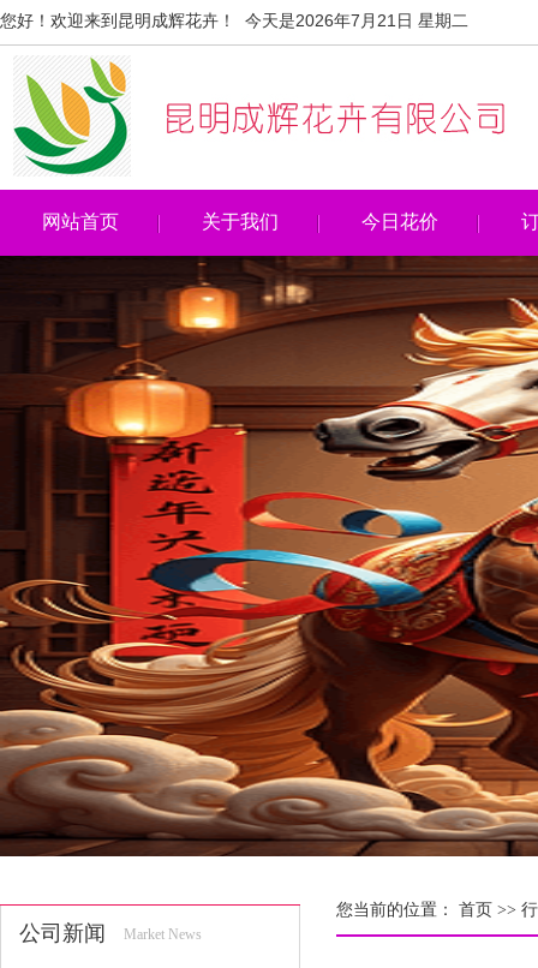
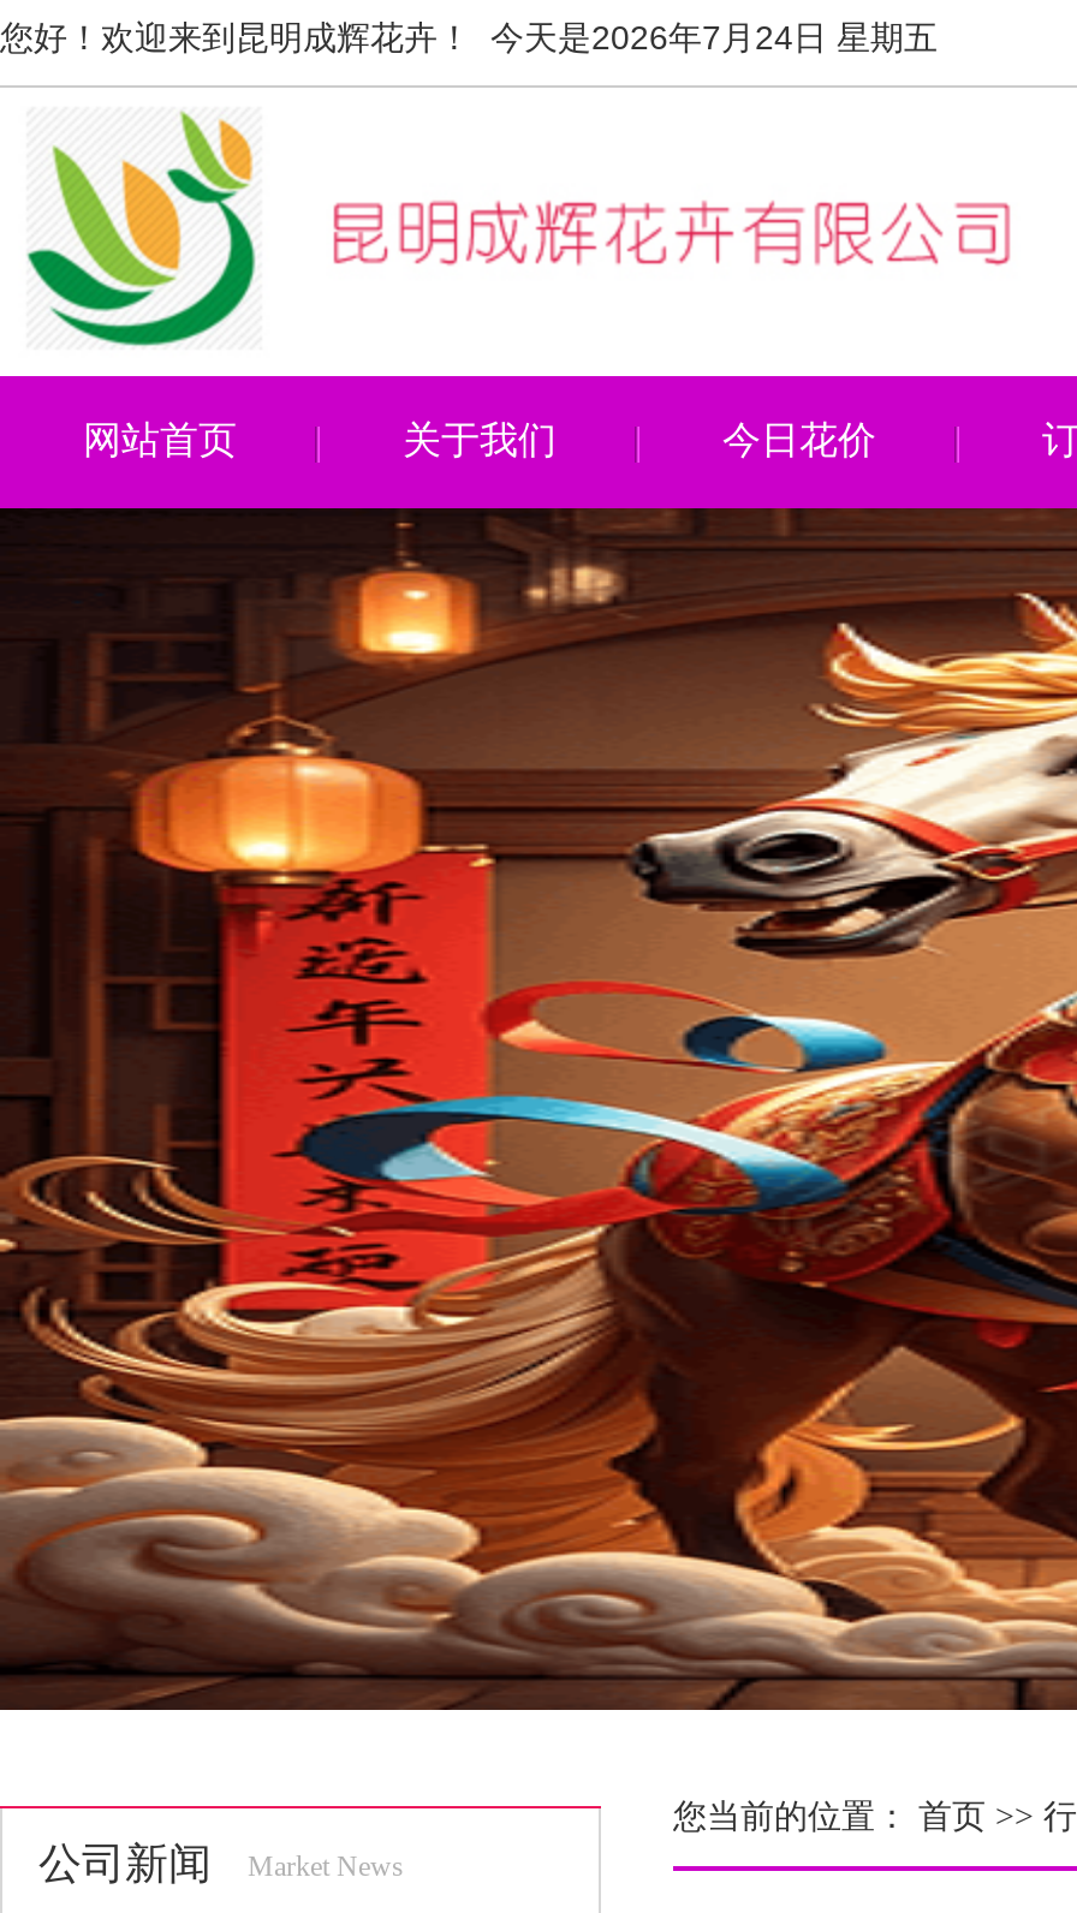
[0,11,468,30] 您好！欢迎来到昆明成辉花卉！ 今天是2026年7月21日 星期二 -> [0,18,938,56] 您好！欢迎来到昆明成辉花卉！ 今天是2026年7月24日 星期五

